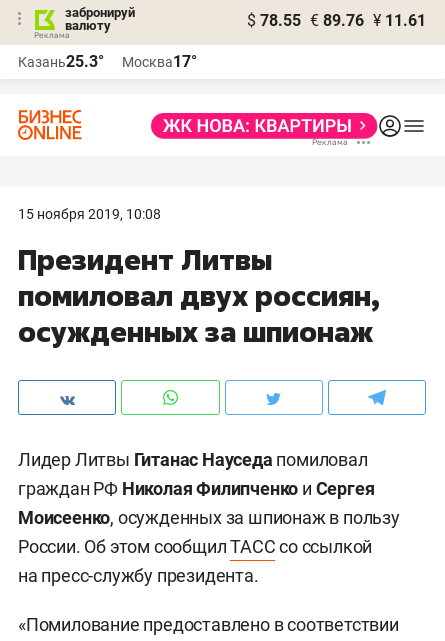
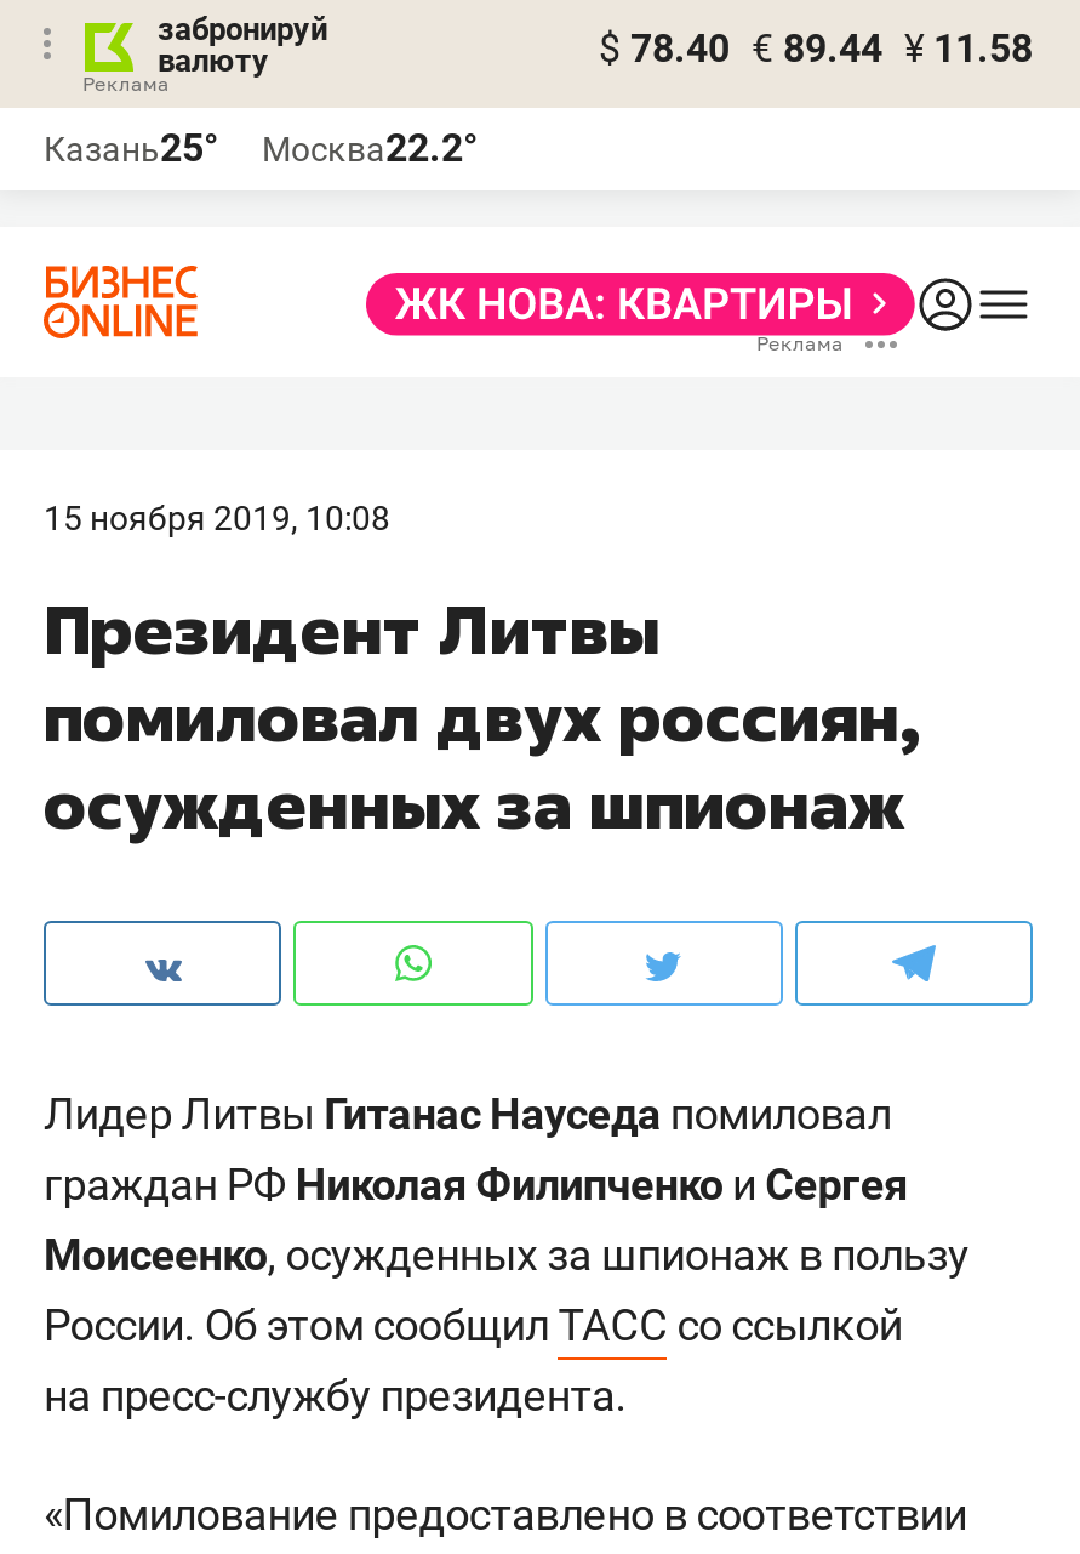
[247,11,426,30] $ 78.55 € 89.76 ¥ 11.61 -> [599,25,1033,72] $ 78.40 € 89.44 ¥ 11.58
[18,52,104,71] Казань25.3° -> [44,125,218,171] Казань25°
[122,52,197,71] Москва17° -> [262,125,478,171] Москва22.2°

